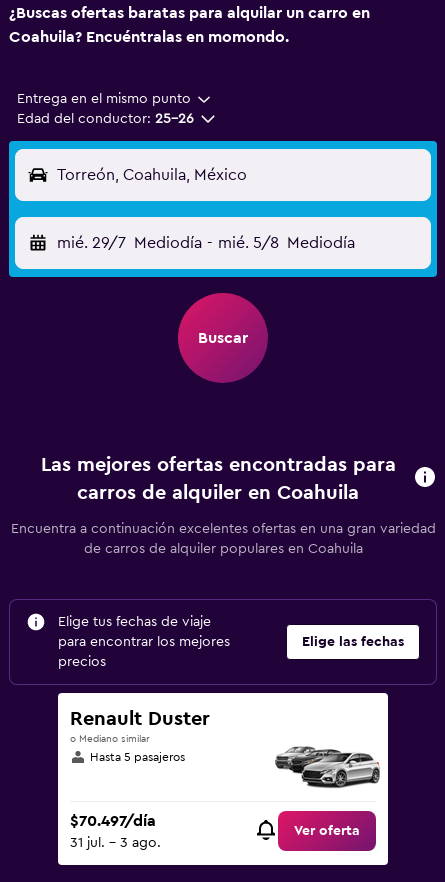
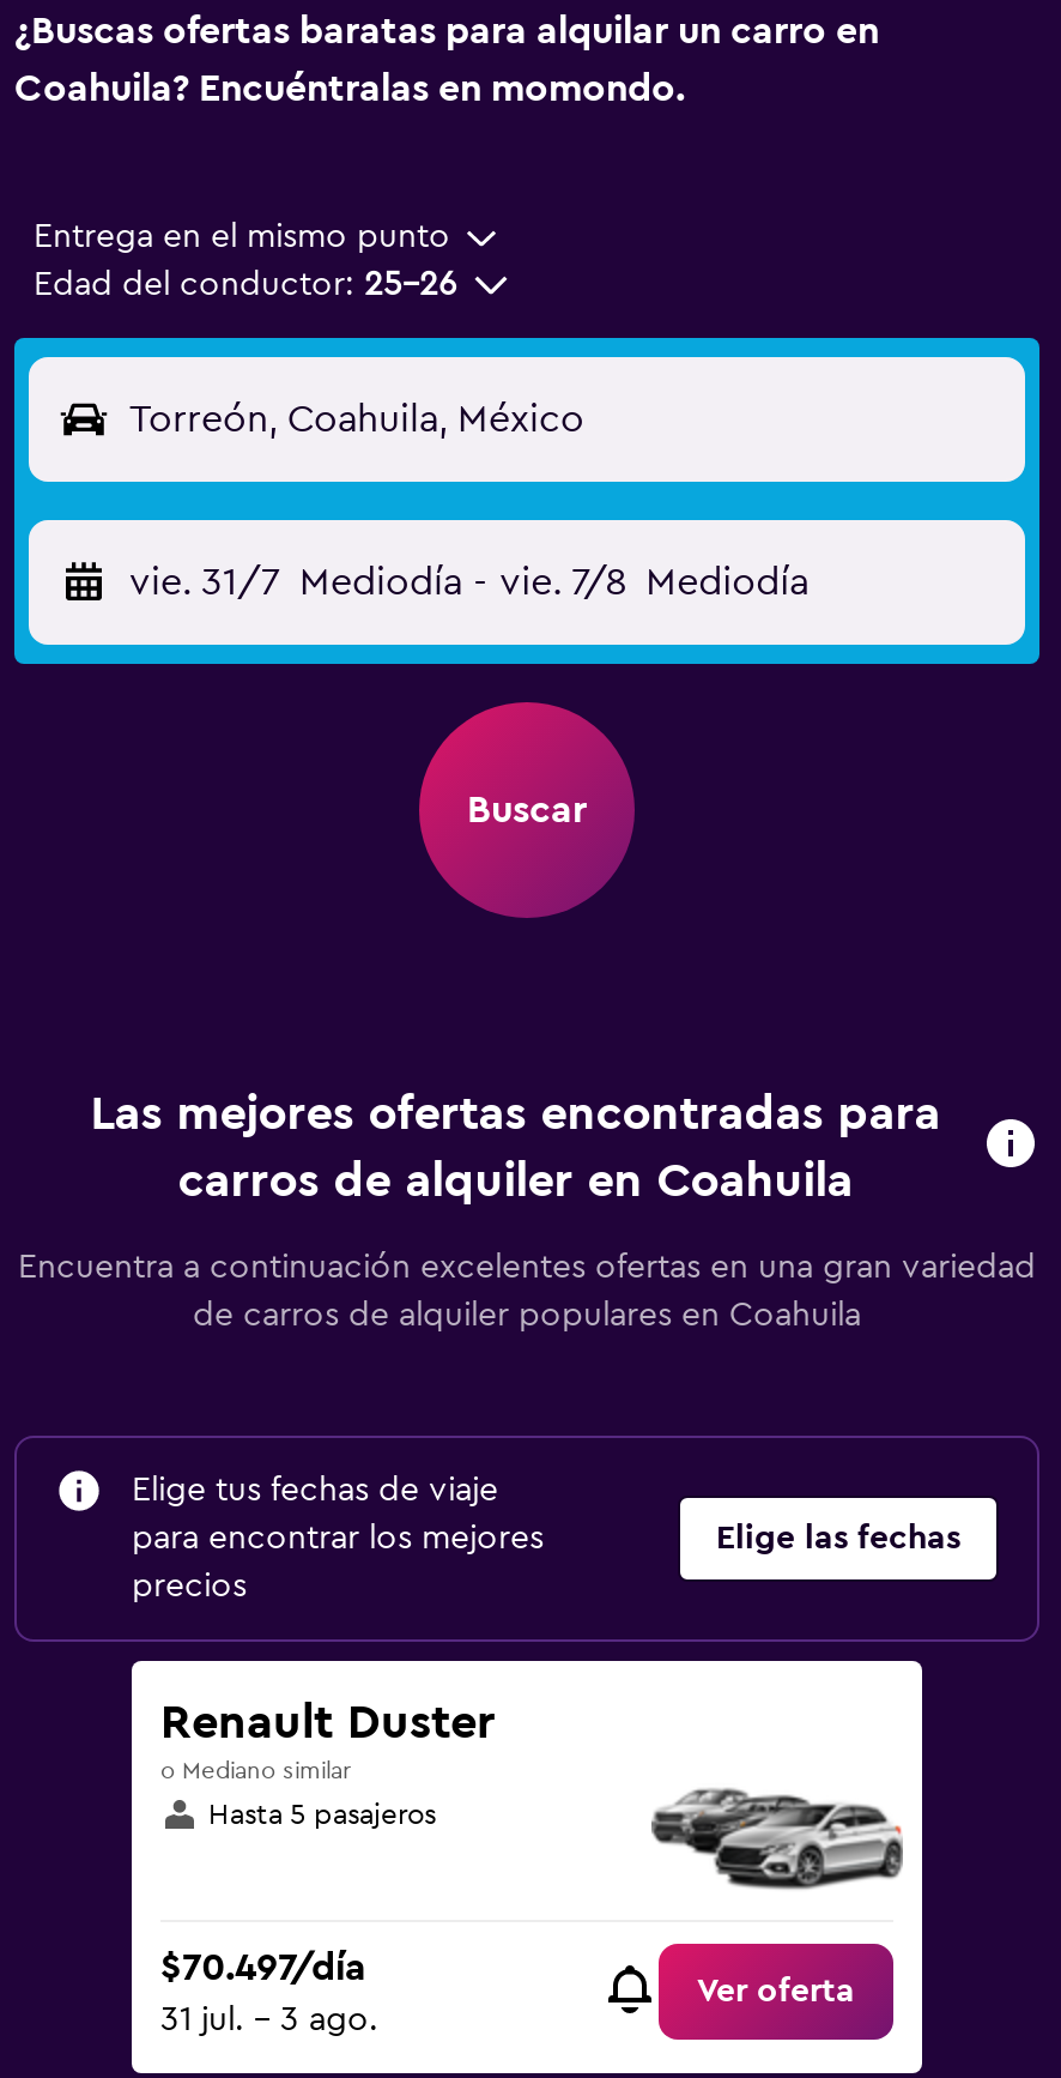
[57,235,355,251] mié. 29/7 Mediodía - mié. 5/8 Mediodía -> [129,563,809,602] vie. 31/7 Mediodía - vie. 7/8 Mediodía

